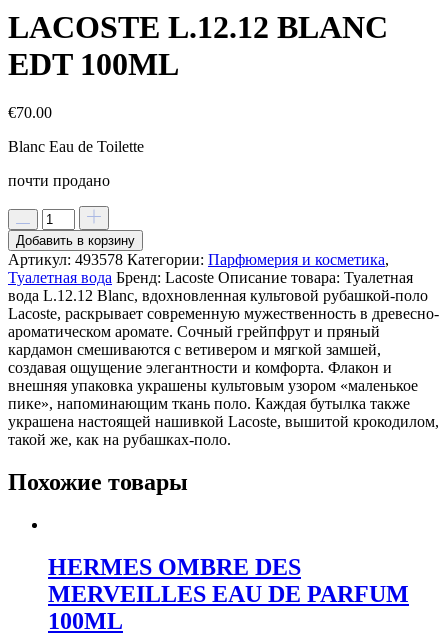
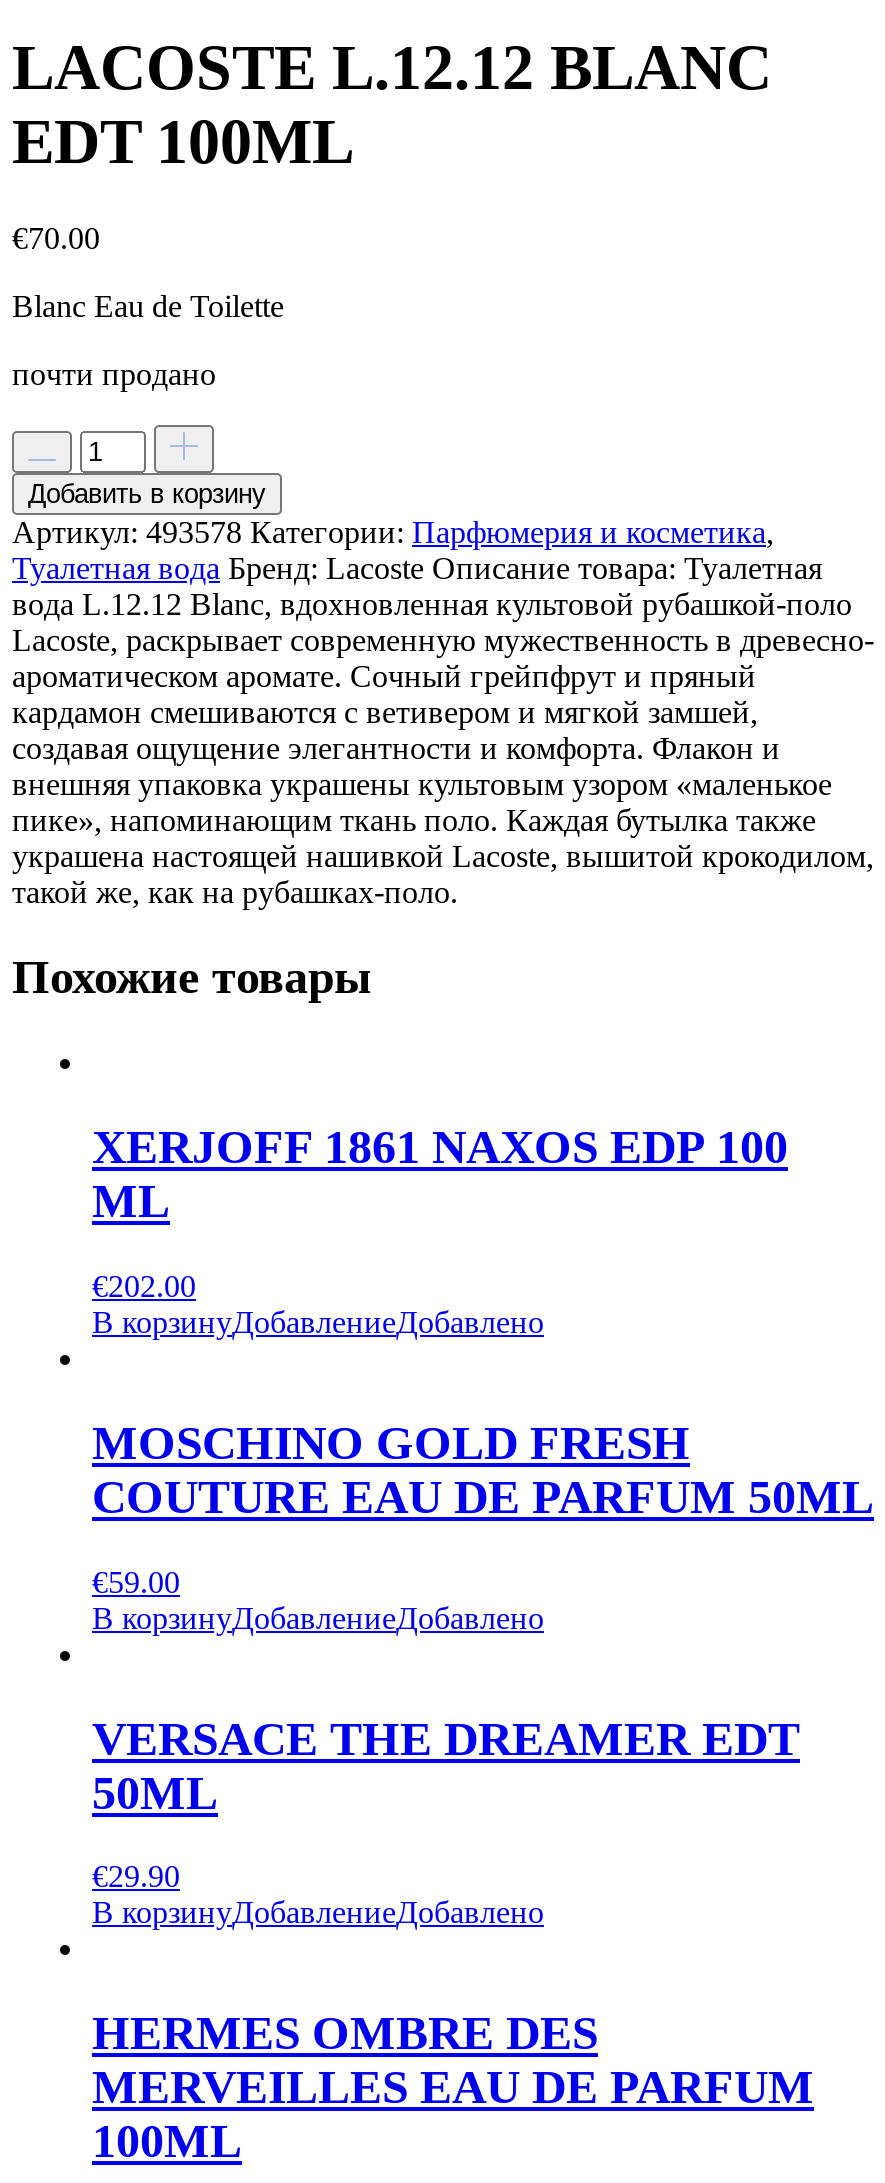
none -> [92,1121,874,1930] XERJOFF 1861 NAXOS EDP 100 | ML | €202.00 | В корзинуДобавлениеДобавлено | MOSCHINO GOLD FRESH | COUTURE EAU DE PARFUM 50ML | €59.00 | В корзинуДобавлениеДобавлено | VERSACE THE DREAMER EDT | 50ML | €29.90 | В корзинуДобавлениеДобавлено

